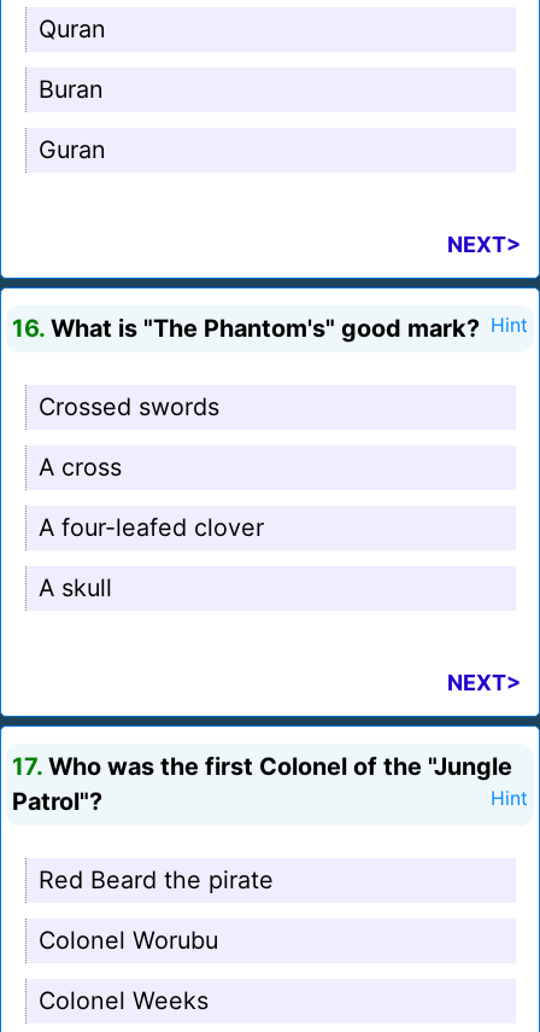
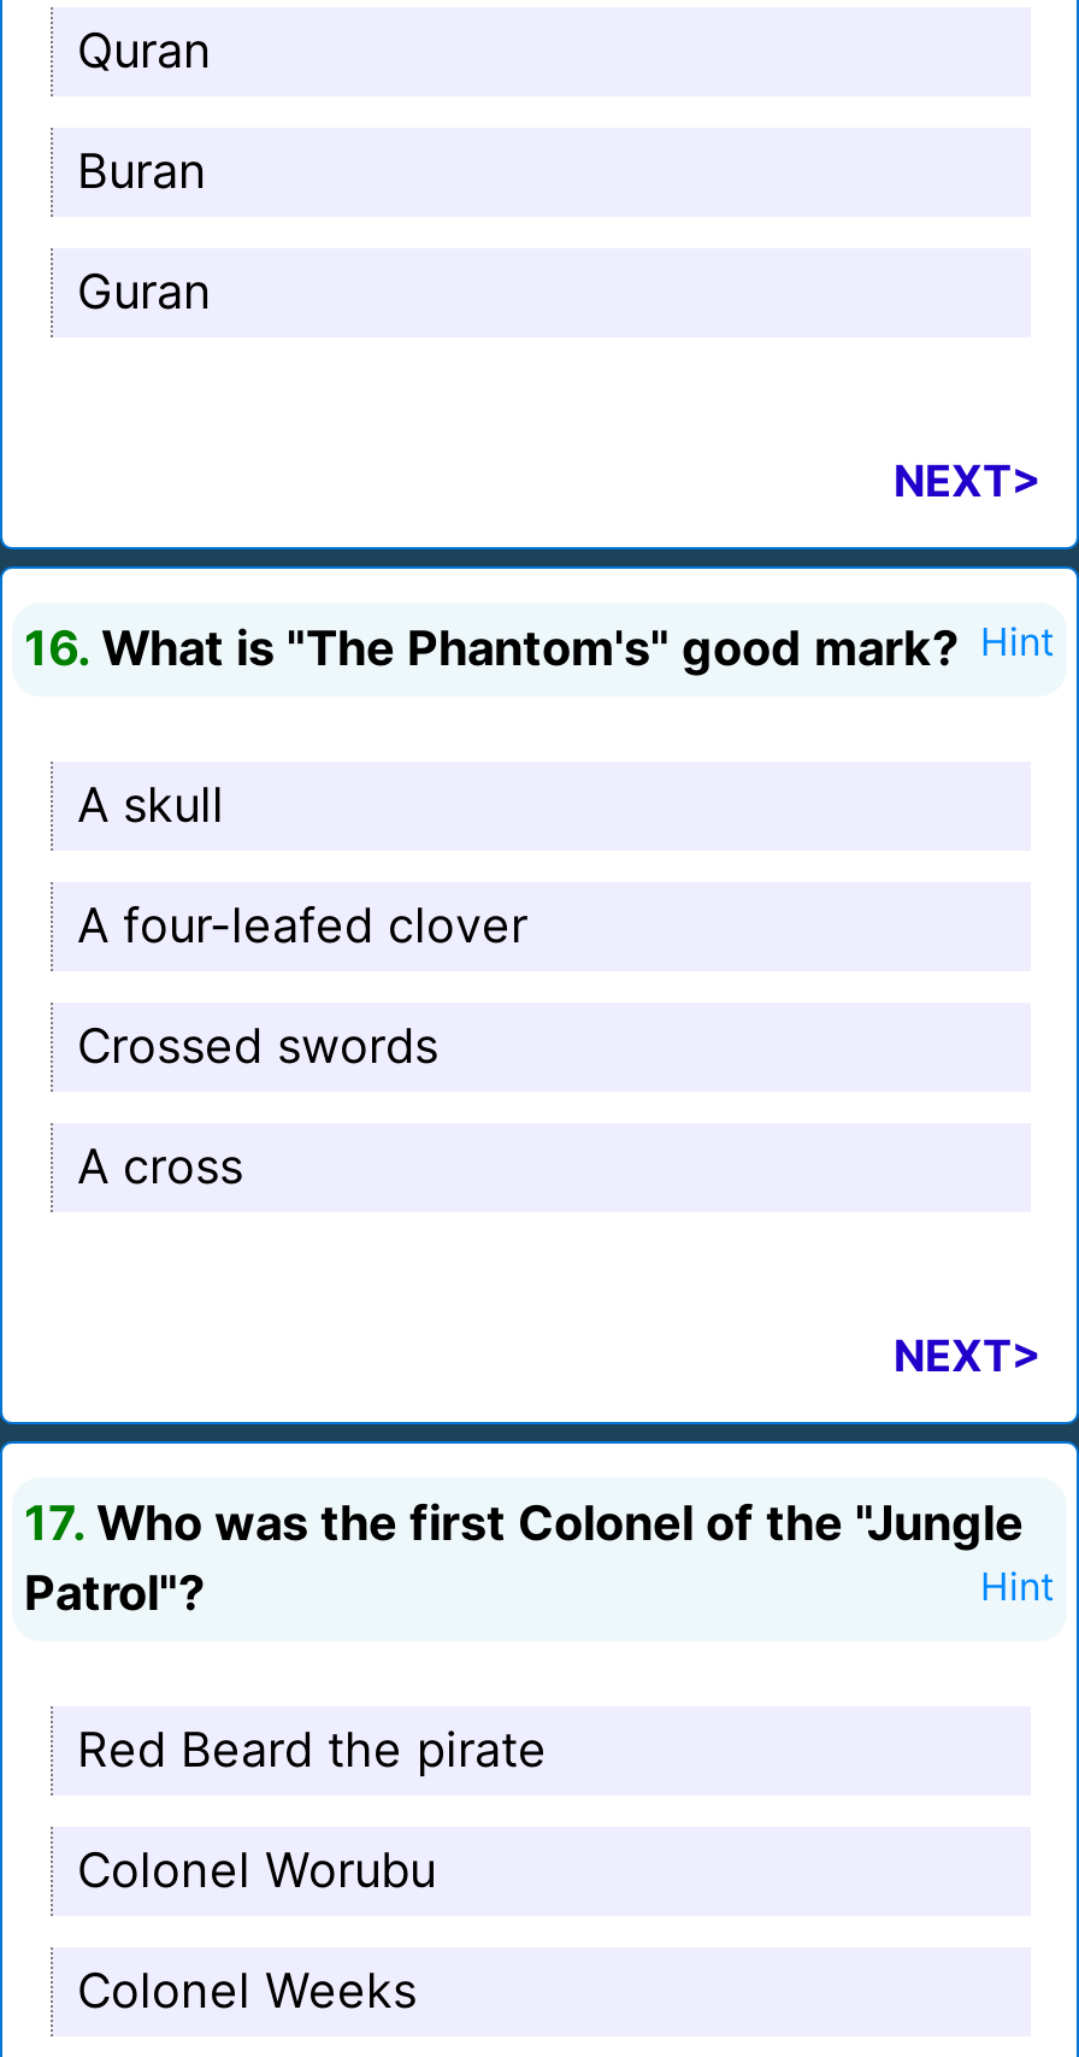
moved [39,392,219,482] -> [77,1017,438,1195]: Crossed swords | A cross
moved [39,513,264,602] -> [77,776,527,954]: A four-leafed clover | A skull

